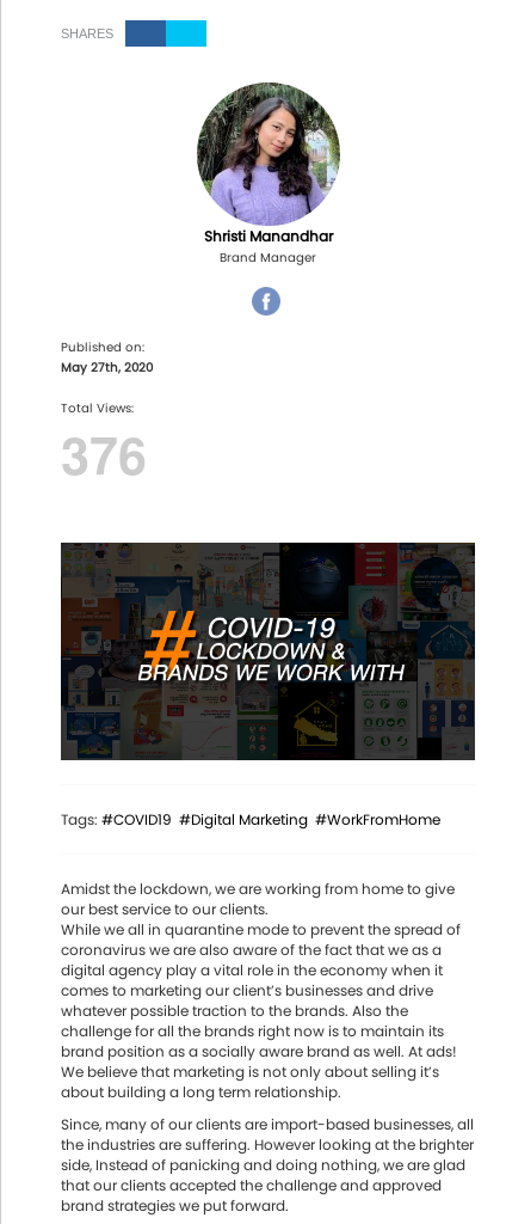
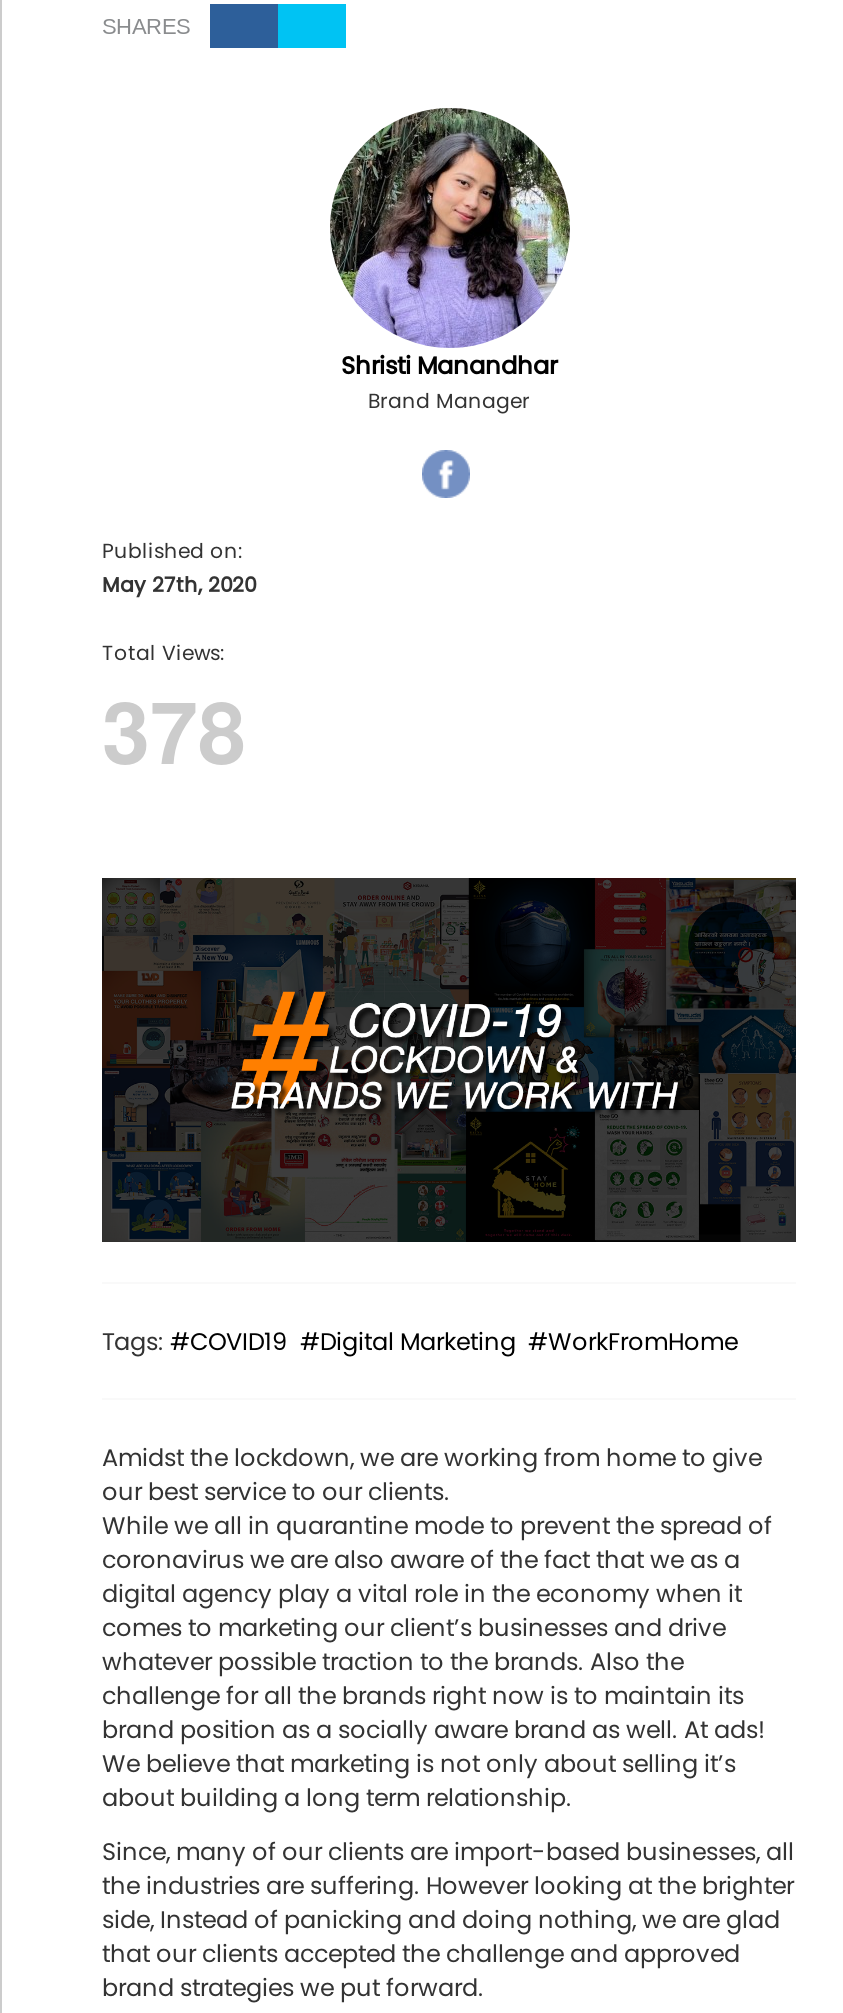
[61,417,147,490] 376 -> [102,668,246,790] 378

